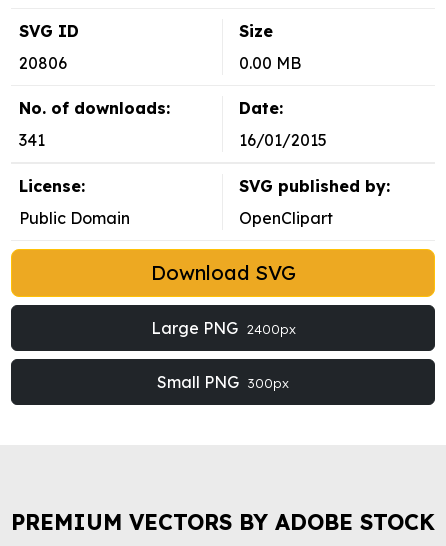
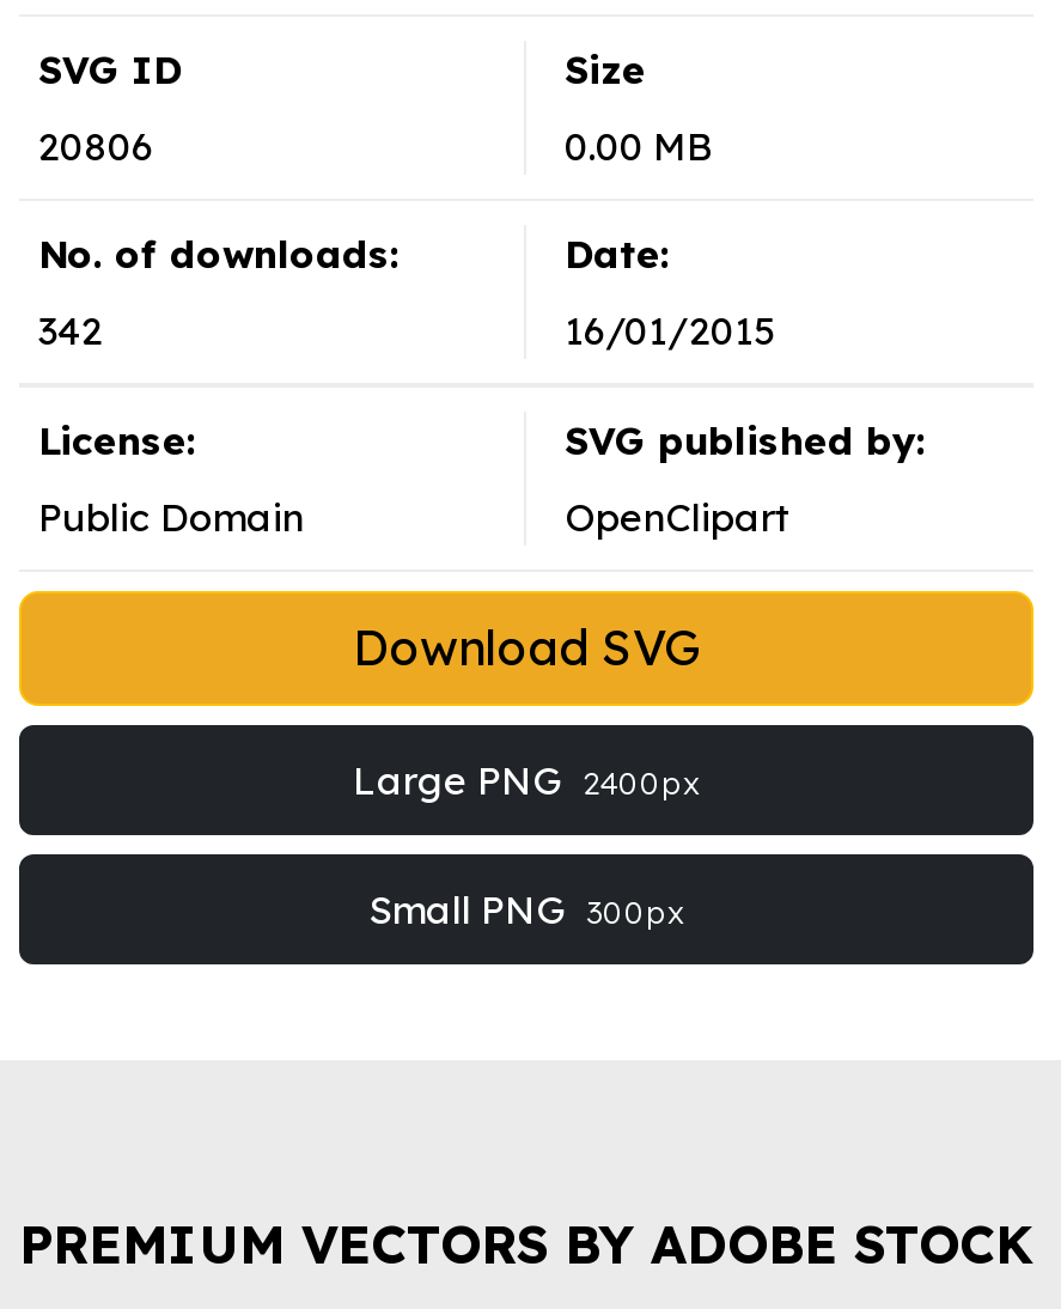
[19,130,45,150] 341 -> [38,307,103,355] 342

